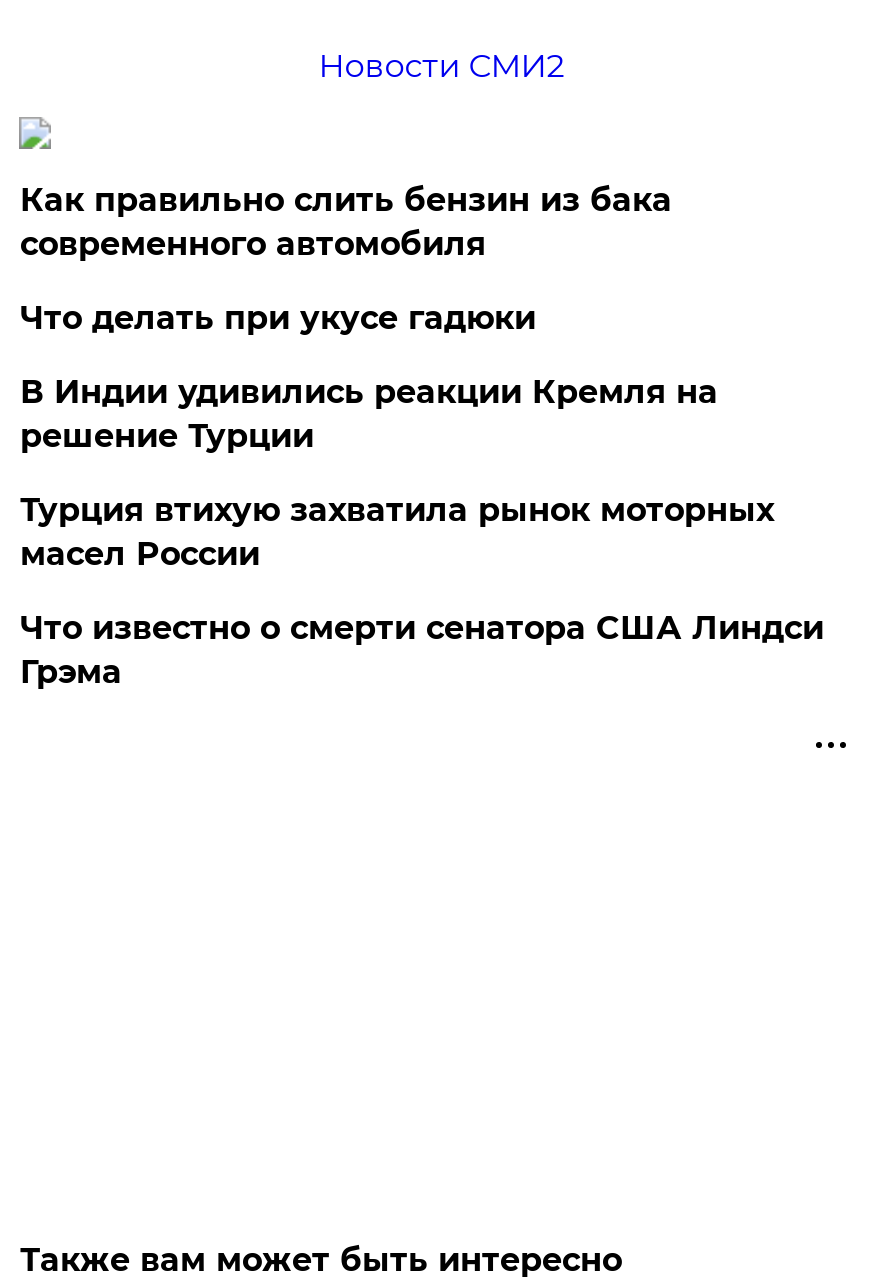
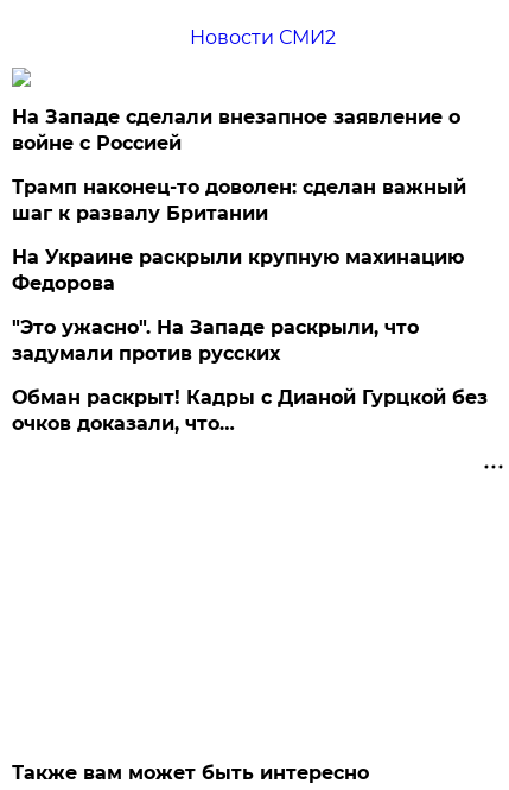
[20,181,672,263] Как правильно слить бензин из бака | современного автомобиля -> [12,106,461,154] На Западе сделали внезапное заявление о | войне с Россией
[20,299,536,337] Что делать при укусе гадюки -> [12,176,467,225] Трамп наконец-то доволен: сделан важный | шаг к развалу Британии
[20,373,718,455] В Индии удивились реакции Кремля на | решение Турции -> [12,246,464,295] На Украине раскрыли крупную махинацию | Федорова
[20,491,774,573] Турция втихую захватила рынок моторных | масел России -> [12,316,419,365] "Это ужасно". На Западе раскрыли, что | задумали против русских
[20,609,824,691] Что известно о смерти сенатора США Линдси | Грэма -> [12,386,488,435] Обман раскрыт! Кадры с Дианой Гурцкой без | очков доказали, что…

